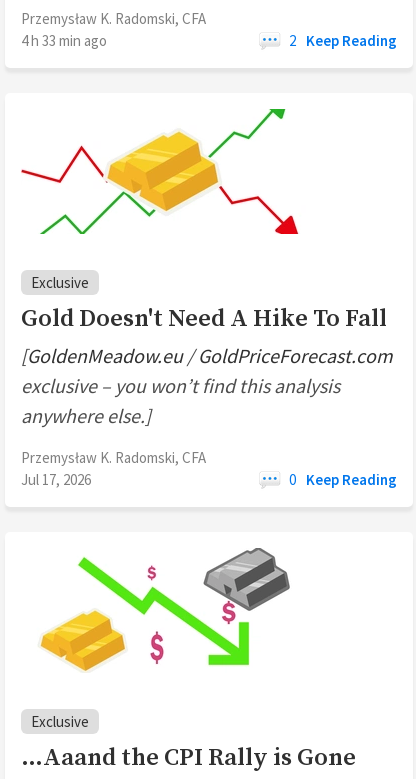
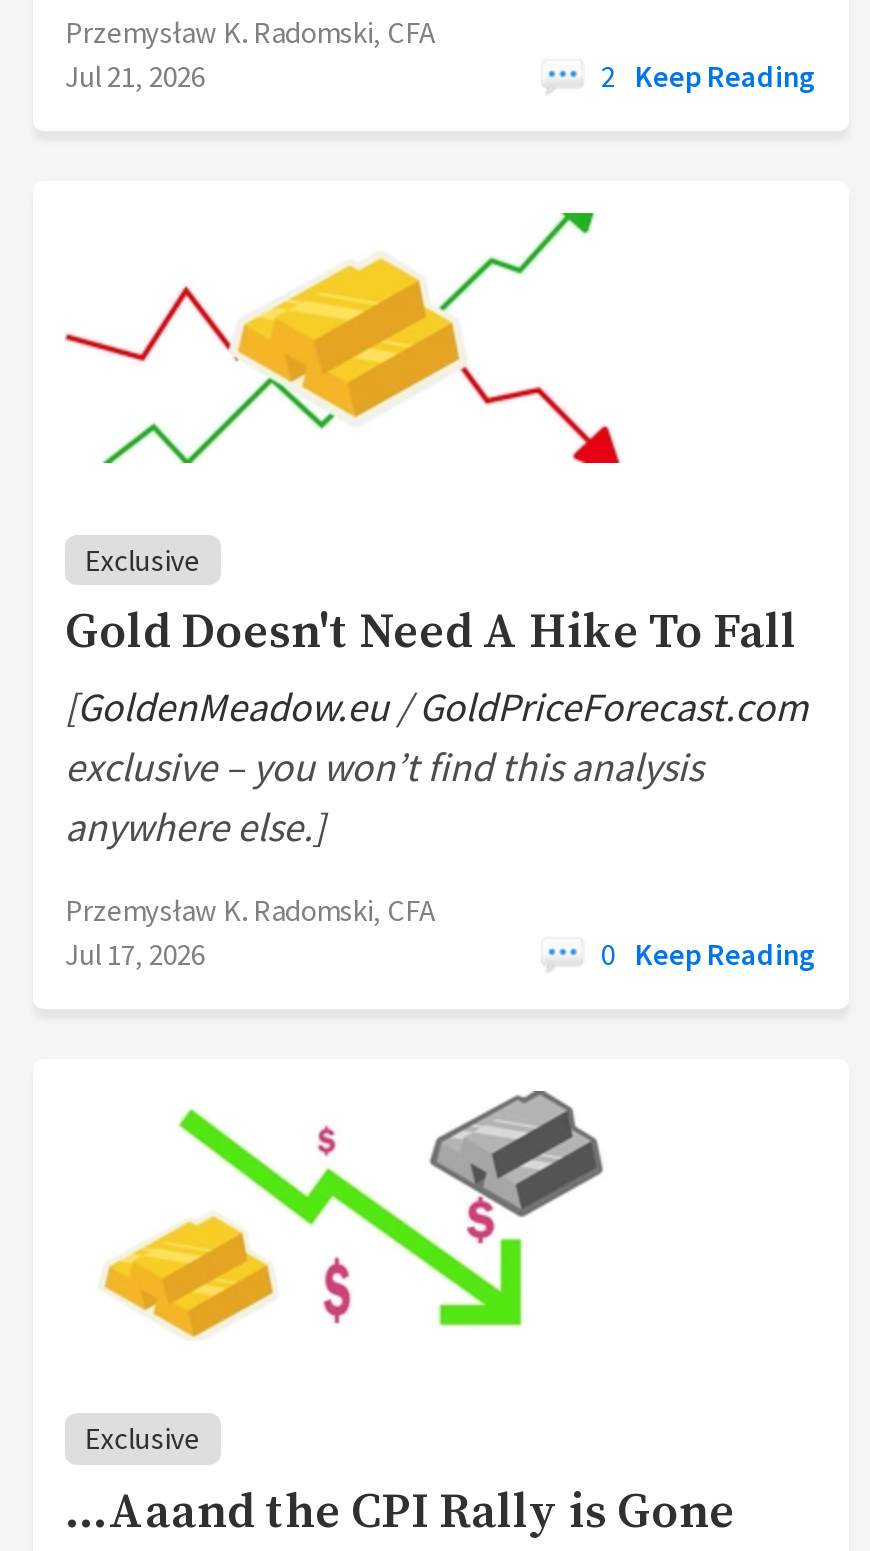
[21,31,107,50] 4 h 33 min ago -> [65,57,205,95] Jul 21, 2026

